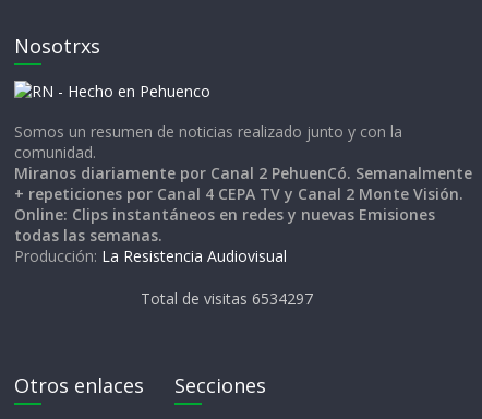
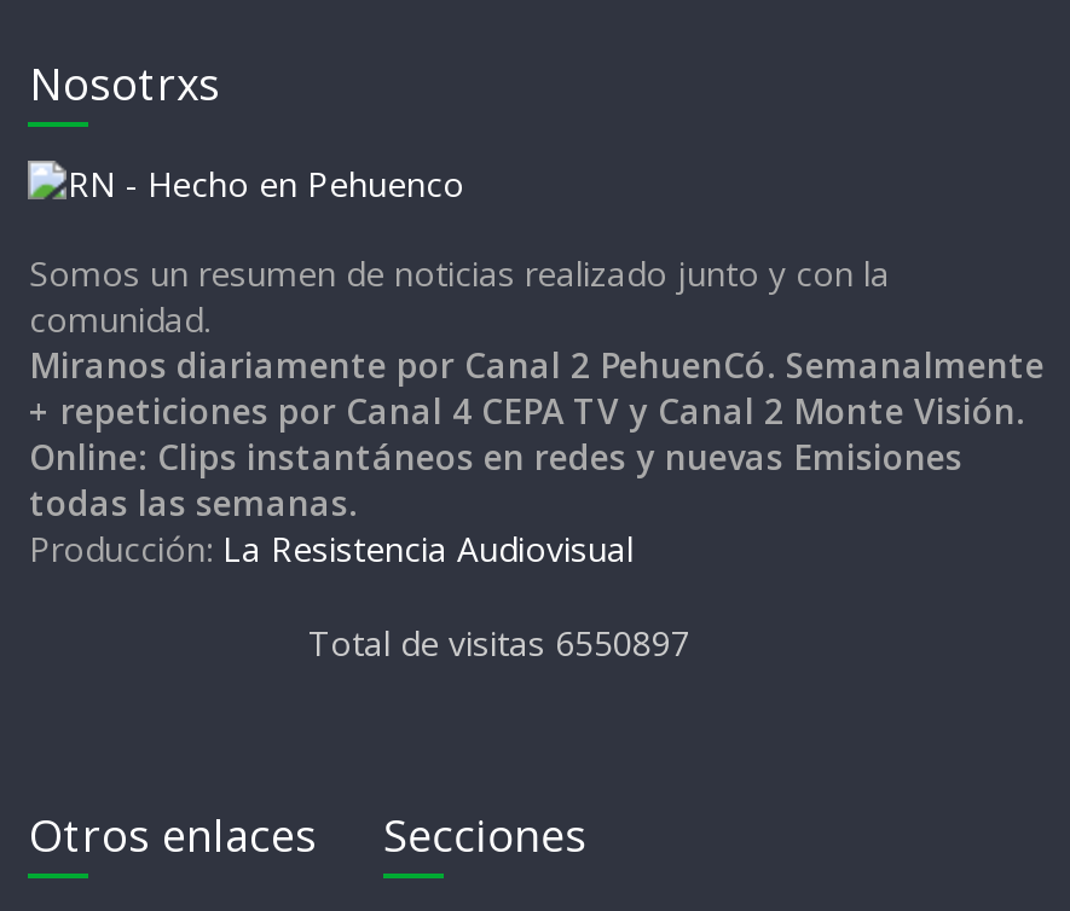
[141,288,313,309] Total de visitas 6534297 -> [308,619,690,665] Total de visitas 6550897

